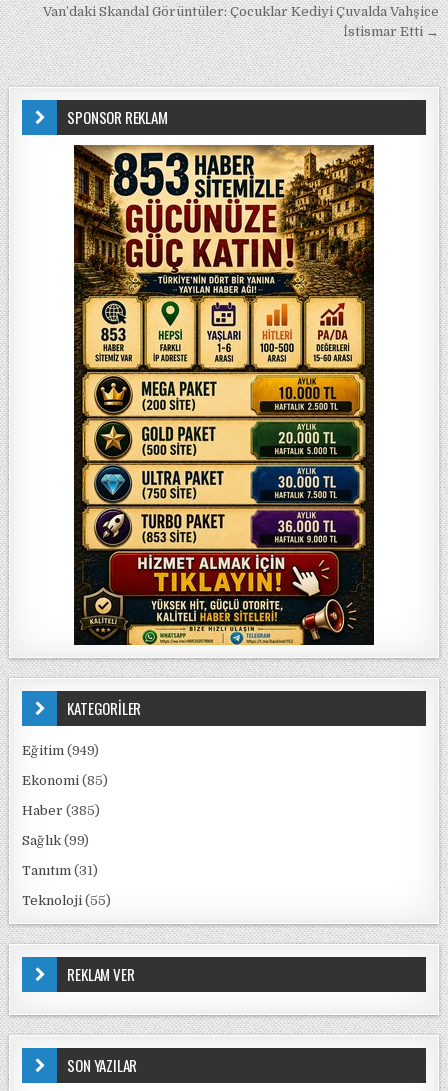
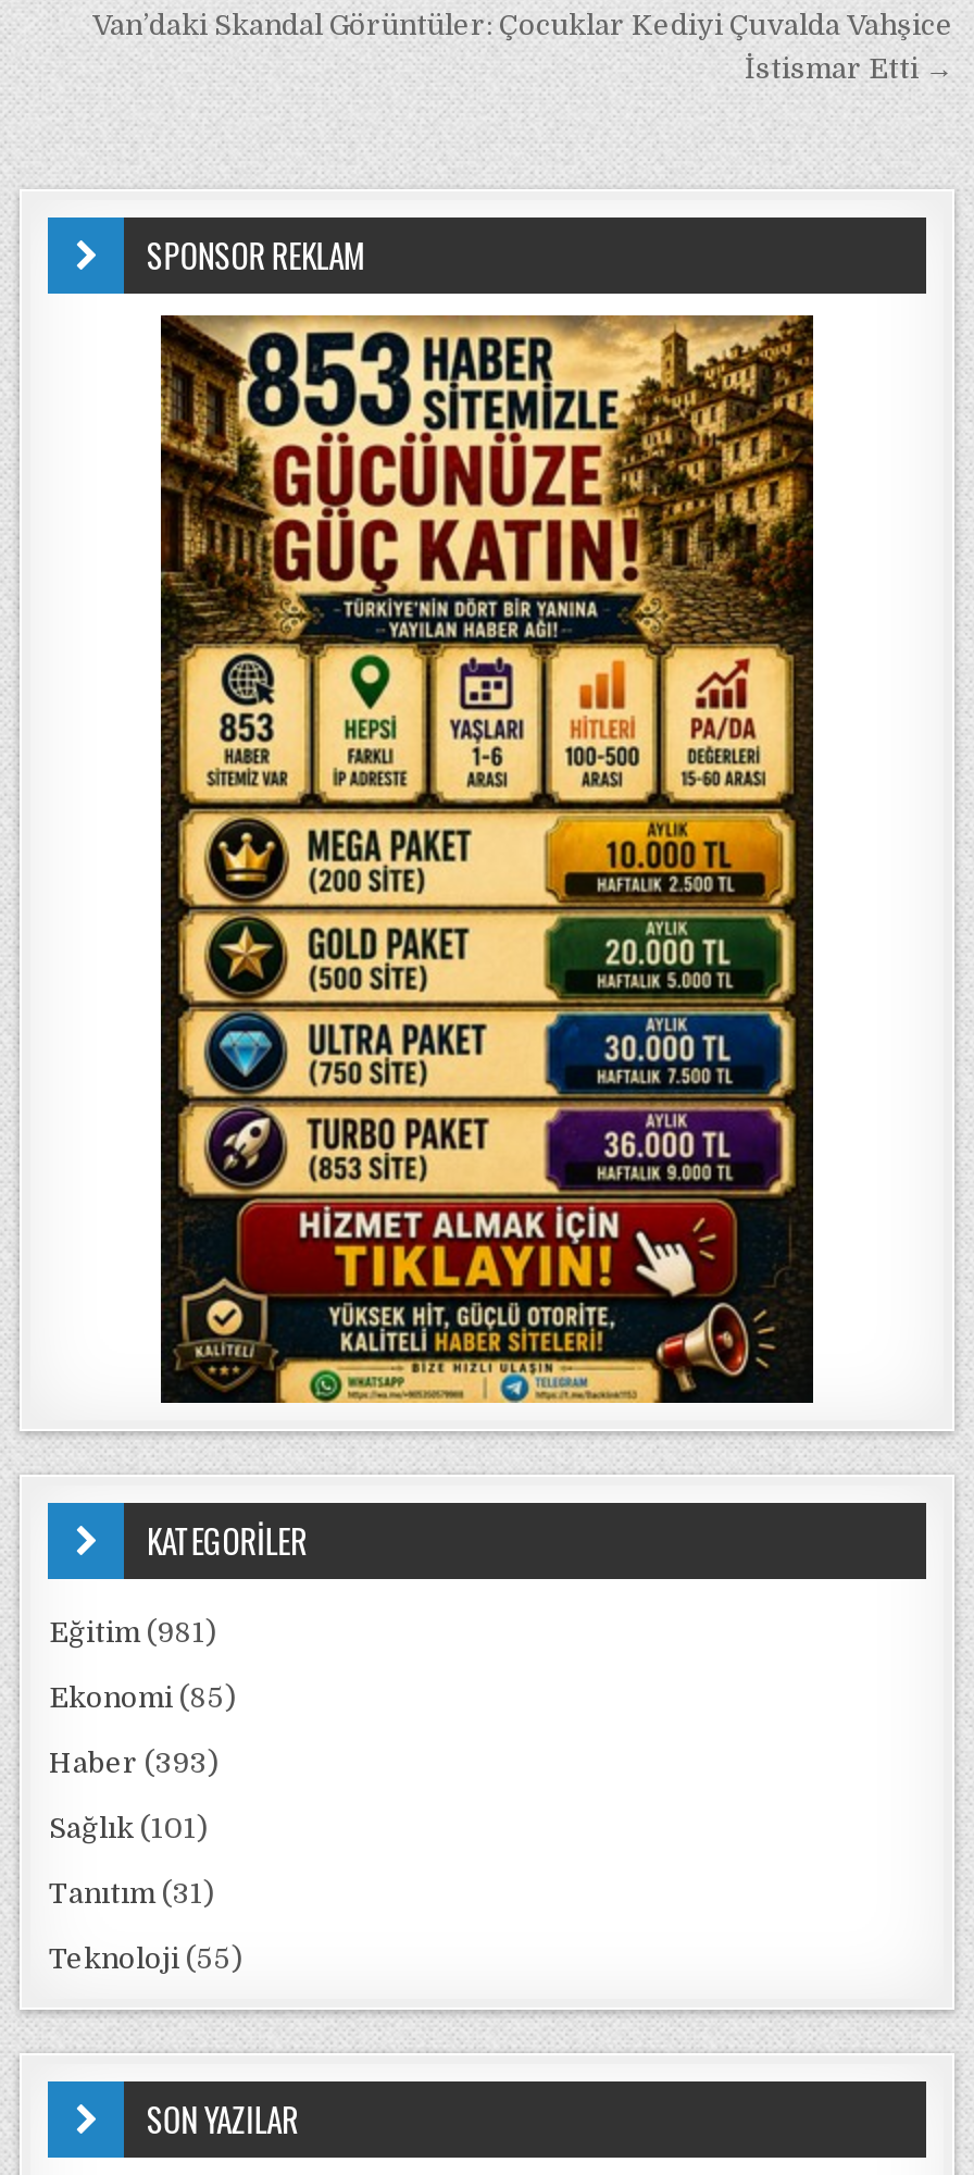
[22,743,99,758] Eğitim (949) -> [49,1616,216,1649] Eğitim (981)
[22,803,100,818] Haber (385) -> [49,1747,218,1779] Haber (393)
[22,833,89,848] Sağlık (99) -> [49,1812,208,1844] Sağlık (101)
[67,963,134,985] REKLAM VER -> none

